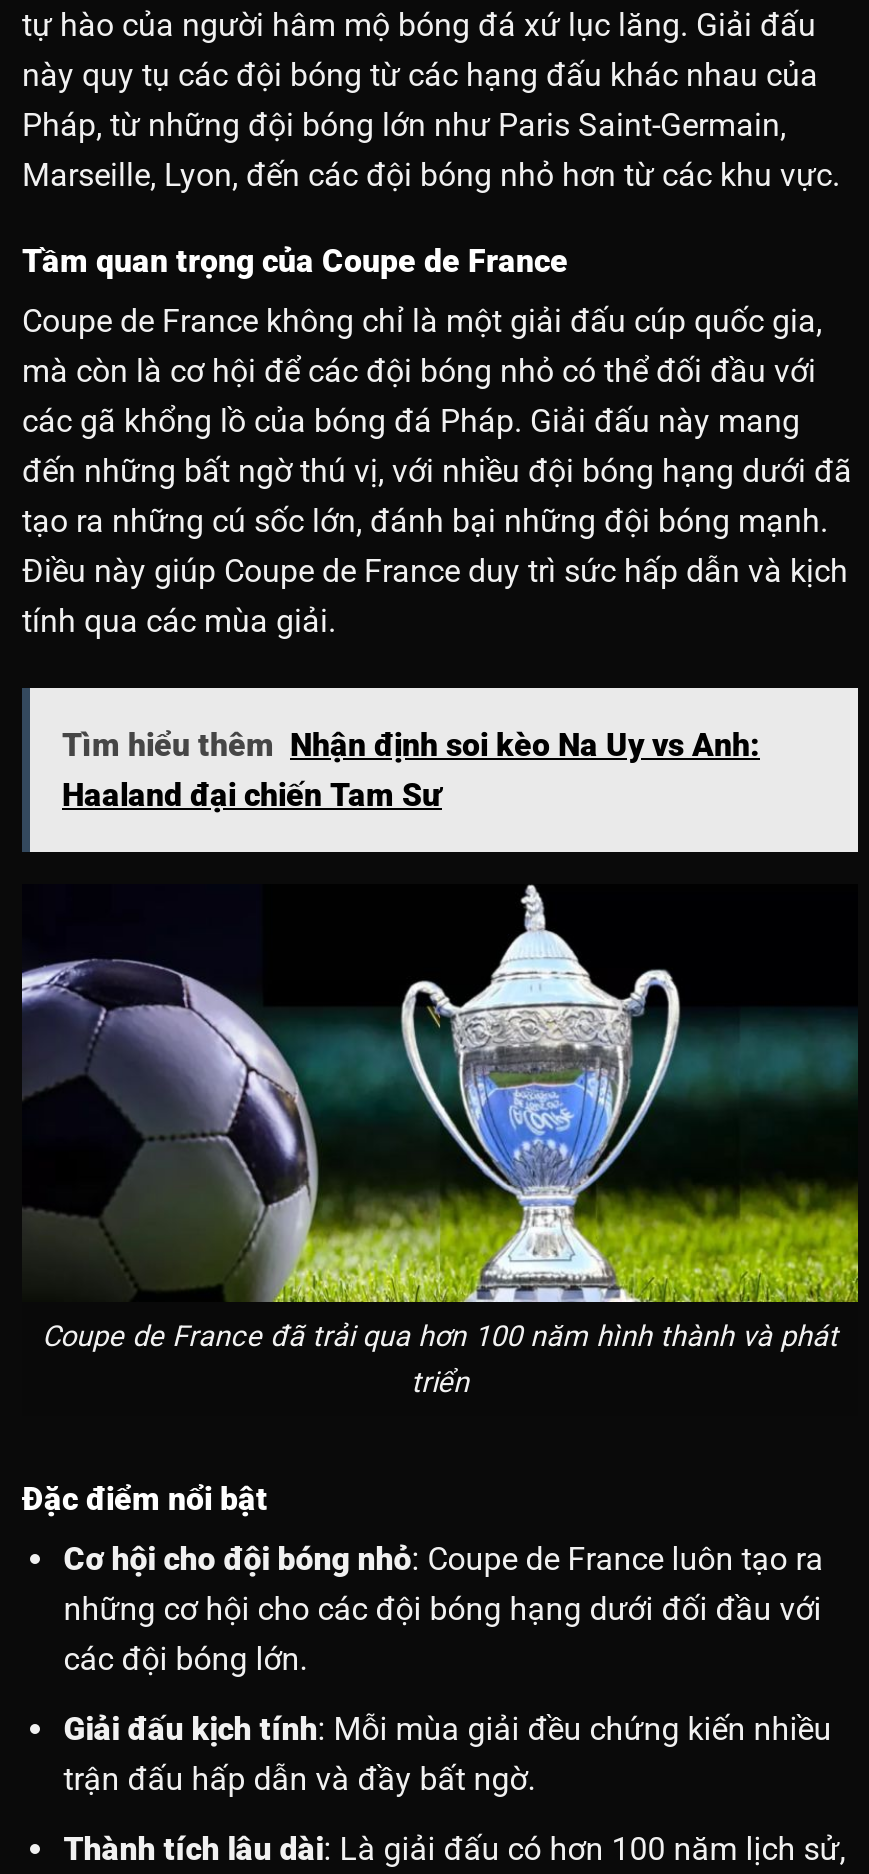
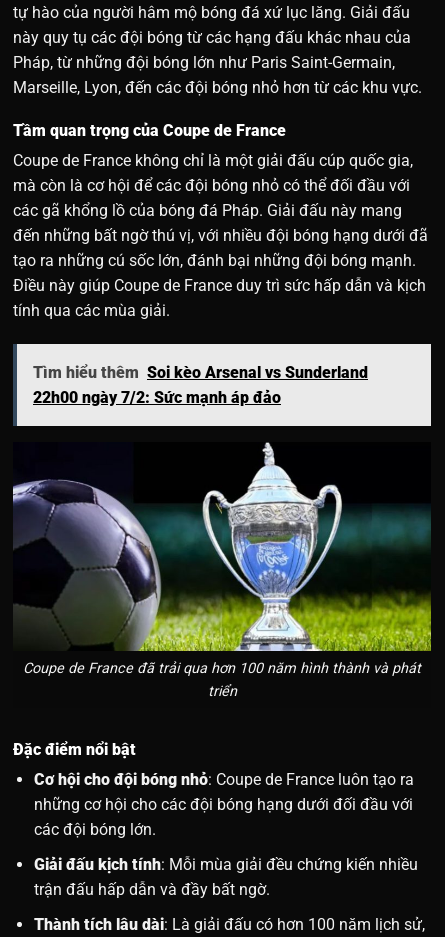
[62,726,760,814] Tìm hiểu thêm Nhận định soi kèo Na Uy vs Anh: | Haaland đại chiến Tam Sư -> [33,363,368,407] Tìm hiểu thêm Soi kèo Arsenal vs Sunderland | 22h00 ngày 7/2: Sức mạnh áp đảo

